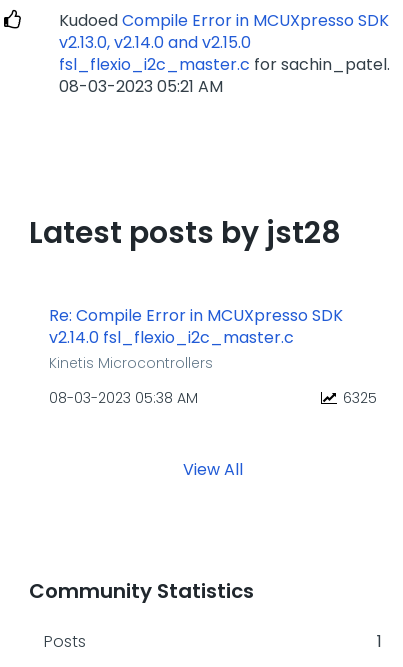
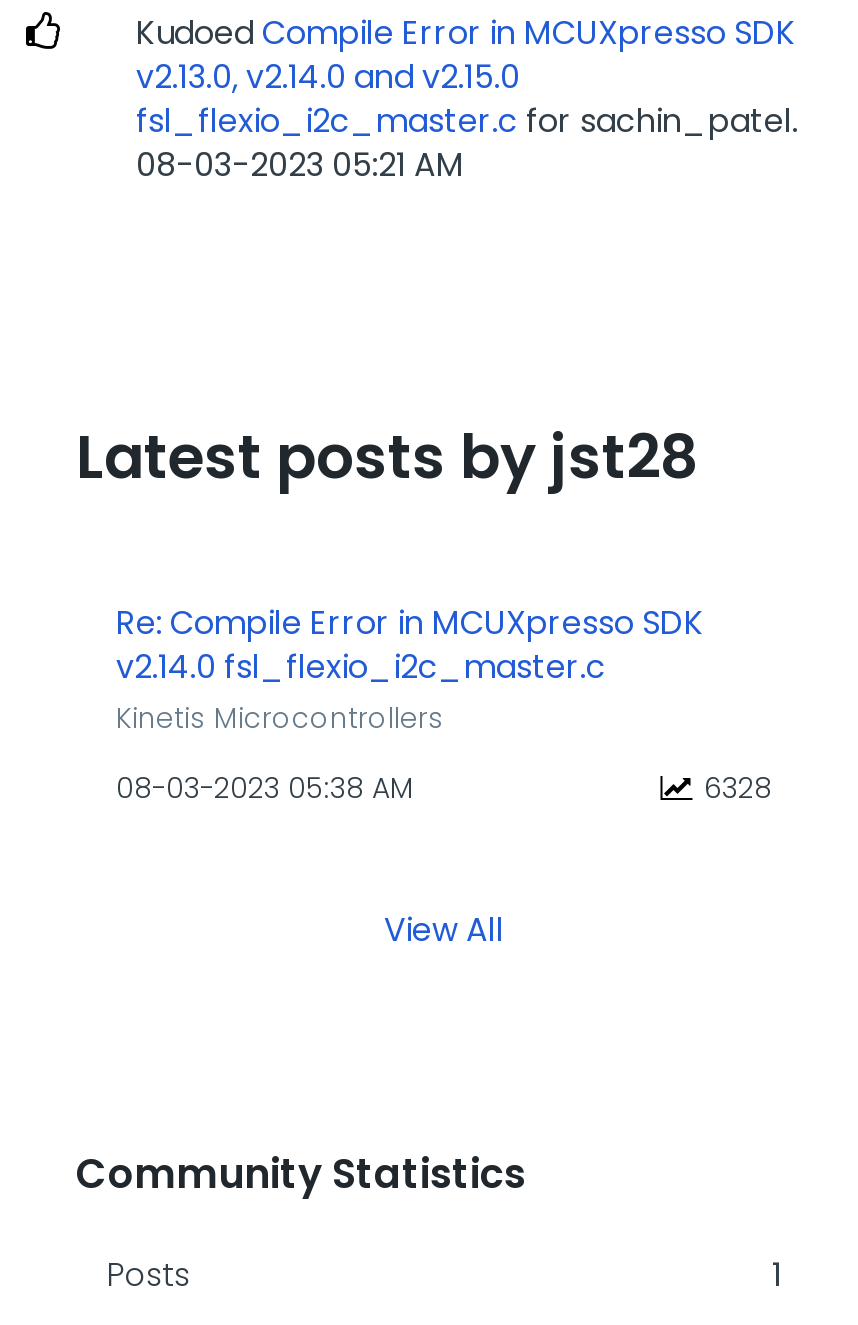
[339,388,377,408] 6325 -> [696,768,772,808] 6328

